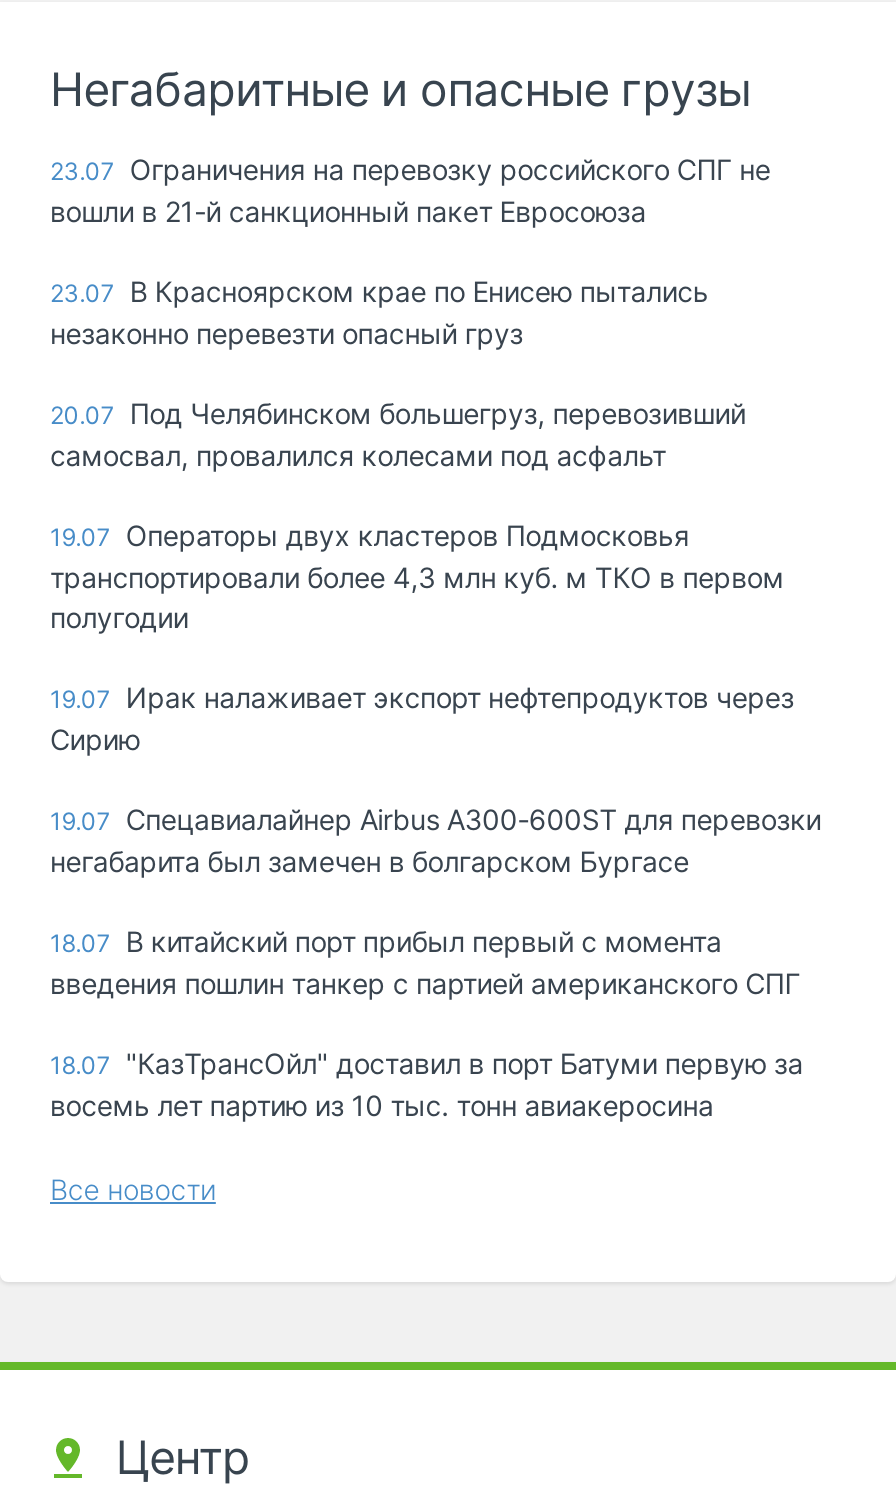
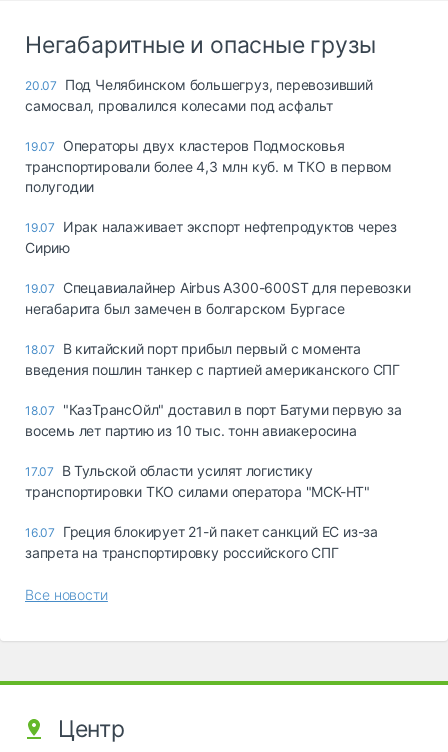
[50,152,770,350] 23.07 Ограничения на перевозку российского СПГ не | вошли в 21-й санкционный пакет Евросоюза | 23.07 В Красноярском крае по Енисею пытались | незаконно перевезти опасный груз -> none
moved [50,396,821,1122] -> [25,76,411,439]: 20.07 Под Челябинском большегруз, перевозивший | самосвал, провалился колесами под асфальт | 19.07 Операторы двух кластеров Подмосковья | ... | 18.07 "КазТрансОйл" доставил в порт Батуми первую за | восемь лет партию из 10 тыс. тонн авиакеросина
none -> [25,462,378,561] 17.07 В Тульской области усилят логистику | транспортировки ТКО силами оператора "МСК-НТ" | 16.07 Греция блокирует 21-й пакет санкций ЕС из-за | запрета на транспортировку российского СПГ

